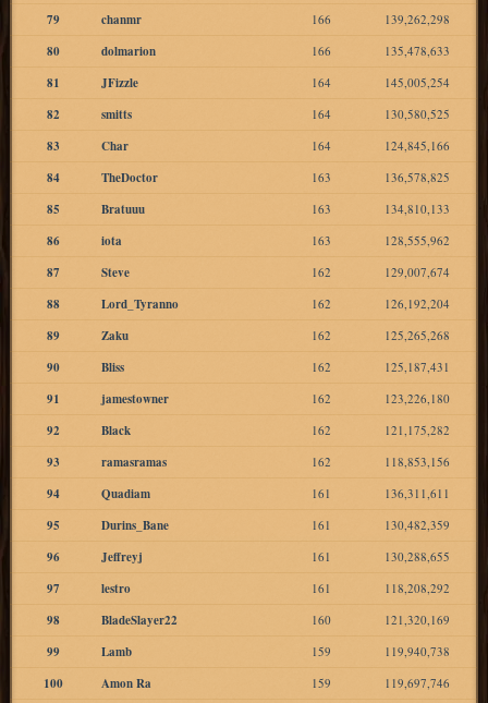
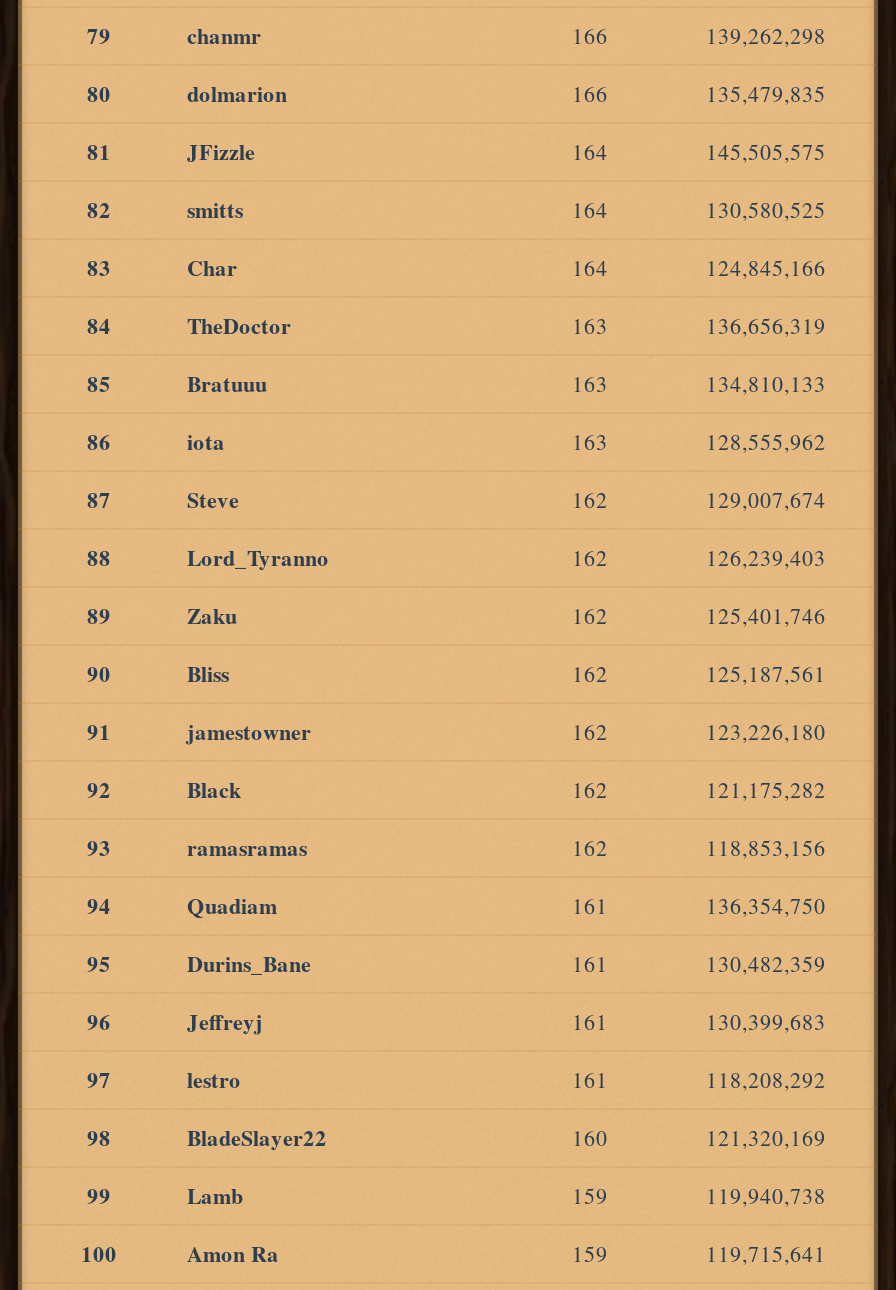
[385,42,450,59] 135,478,633 -> [706,78,826,108] 135,479,835
[385,74,450,90] 145,005,254 -> [706,136,826,166] 145,505,575
[385,169,450,185] 136,578,825 -> [706,310,826,340] 136,656,319
[385,295,450,311] 126,192,204 -> [706,542,826,572] 126,239,403
[385,327,450,343] 125,265,268 -> [706,600,826,630] 125,401,746
[385,358,450,375] 125,187,431 -> [706,658,826,688] 125,187,561
[385,485,450,501] 136,311,611 -> [706,890,826,920] 136,354,750
[385,548,450,564] 130,288,655 -> [706,1006,826,1036] 130,399,683
[385,674,450,691] 119,697,746 -> [706,1238,826,1268] 119,715,641

